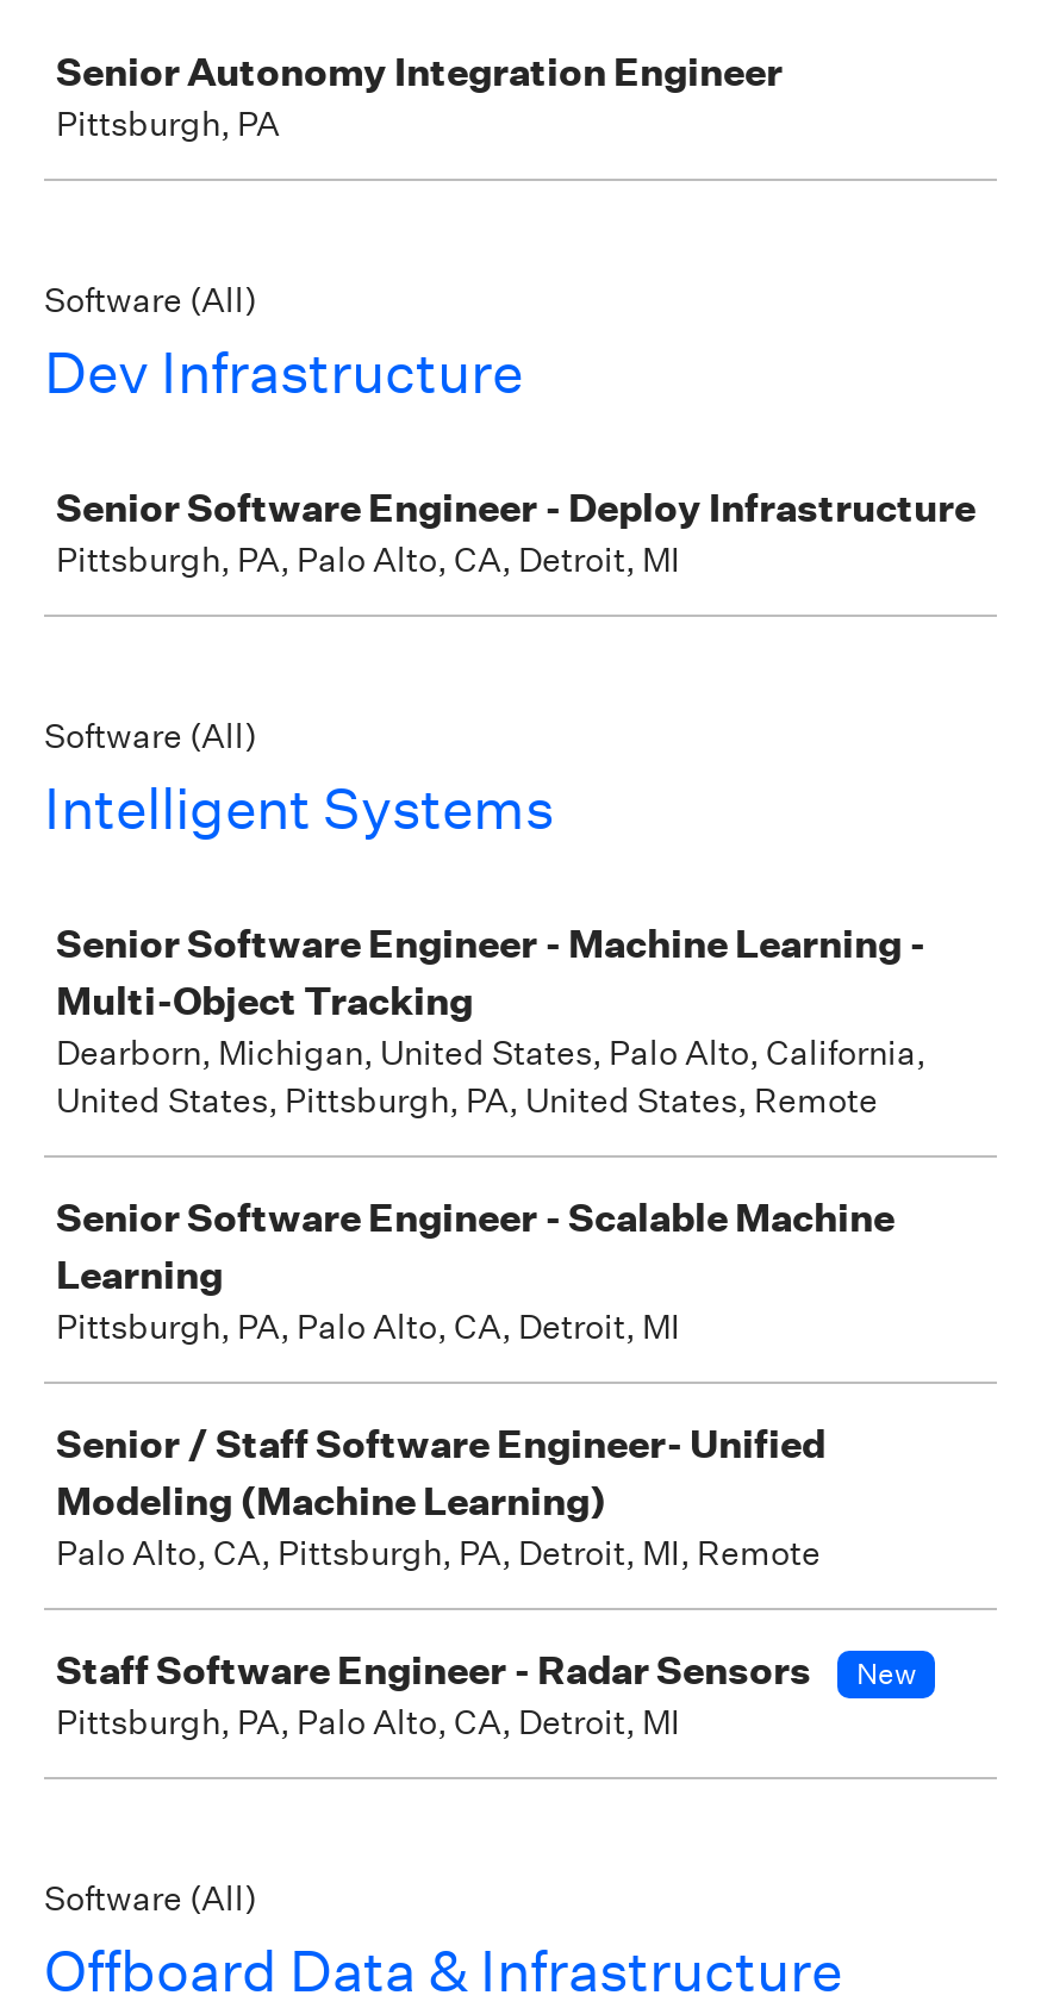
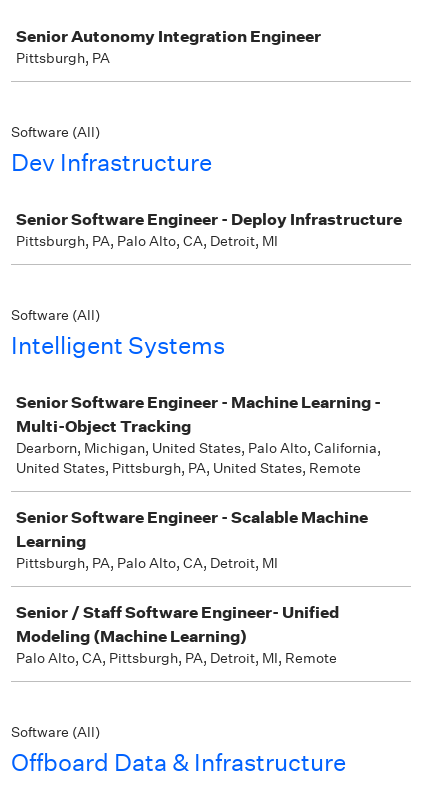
[56,1646,916,1744] Staff Software Engineer - Radar Sensors | New | Pittsburgh, PA, Palo Alto, CA, Detroit, MI -> none

